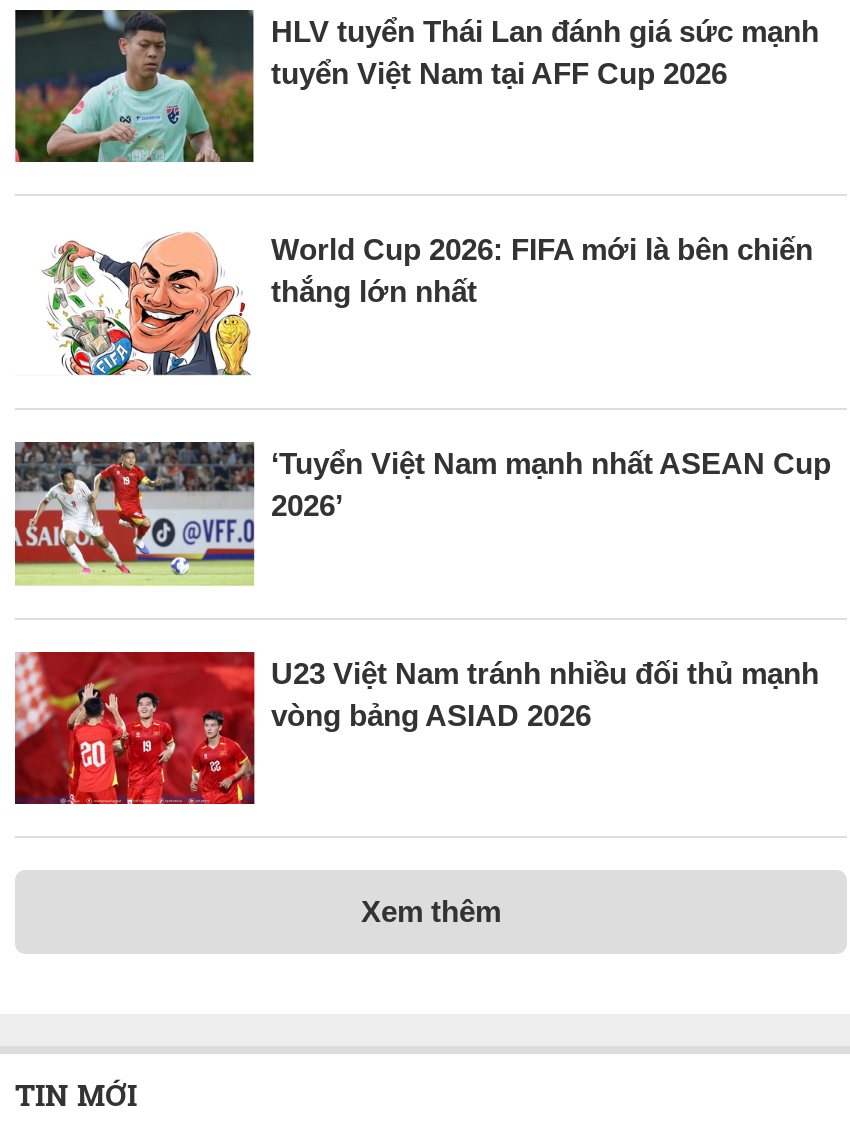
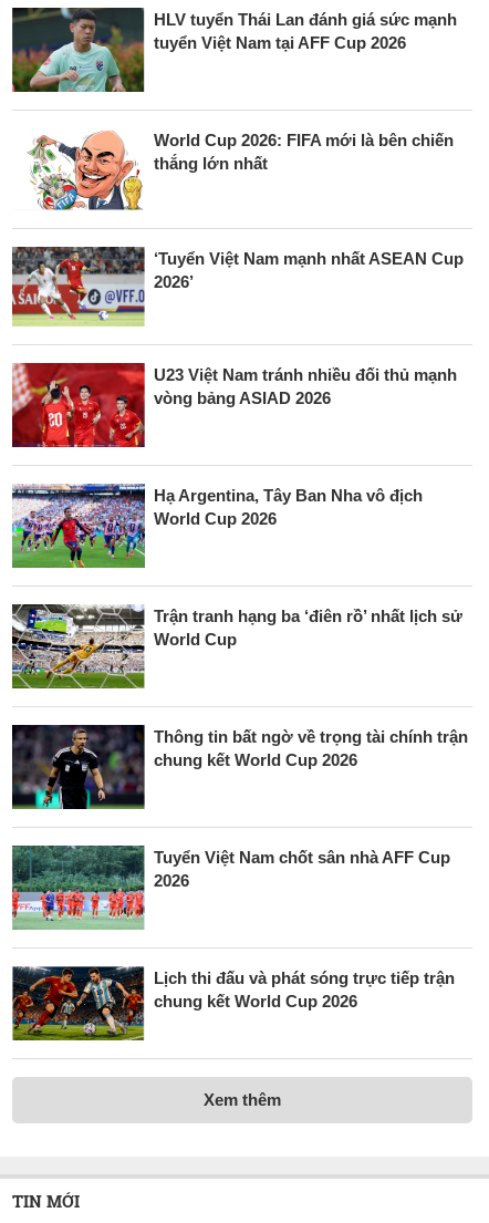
none -> [11,484,423,569] [image] | Hạ Argentina, Tây Ban Nha vô địch | World Cup 2026
none -> [11,603,462,690] [image] | Trận tranh hạng ba ‘điên rồ’ nhất lịch sử | World Cup
none -> [11,724,468,810] [image] | Thông tin bất ngờ về trọng tài chính trận | chung kết World Cup 2026
none -> [11,844,450,931] [image] | Tuyển Việt Nam chốt sân nhà AFF Cup | 2026
none -> [11,965,455,1041] [image] | Lịch thi đấu và phát sóng trực tiếp trận | chung kết World Cup 2026

